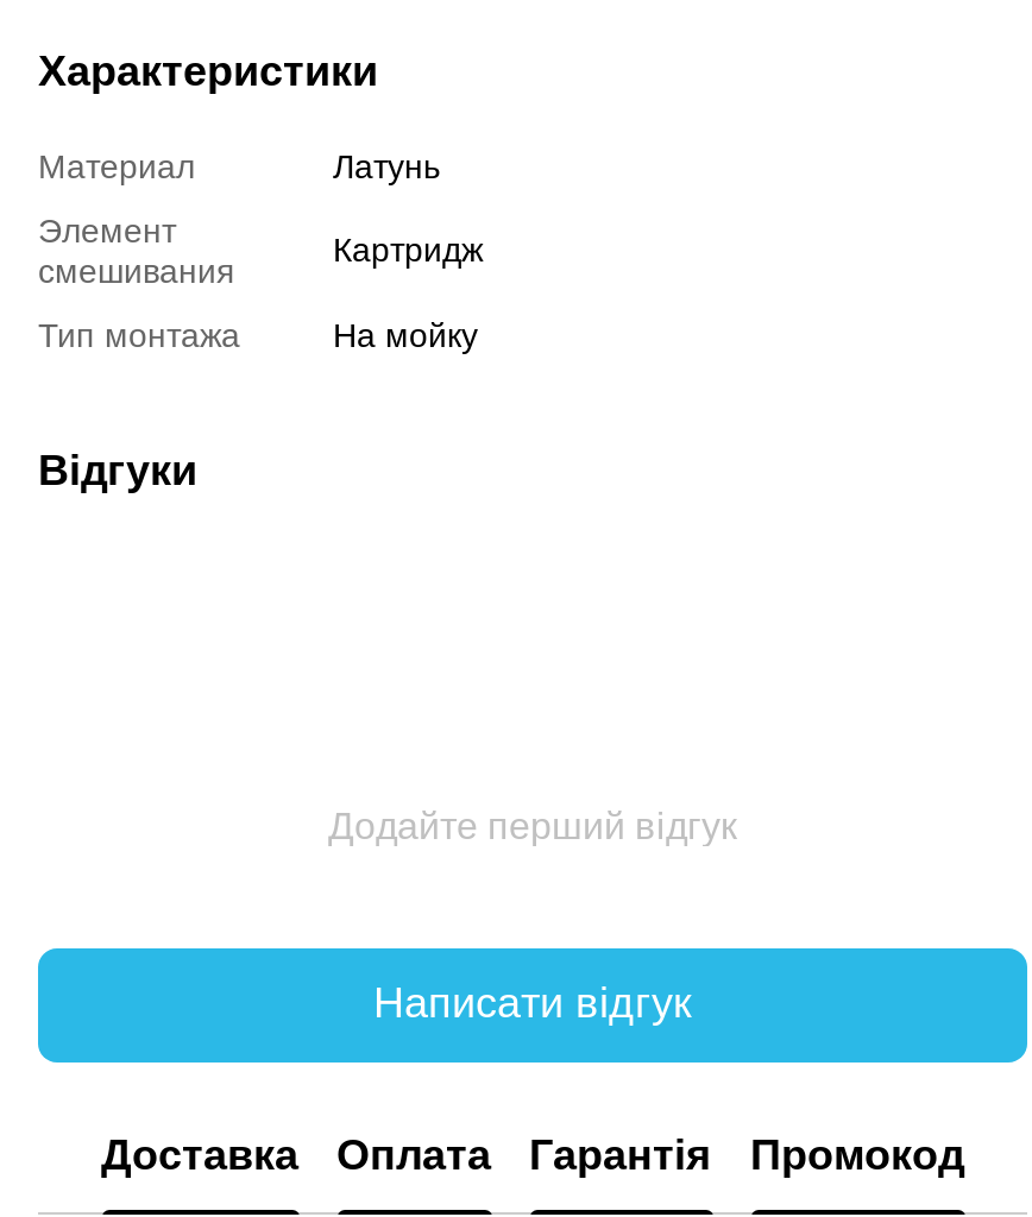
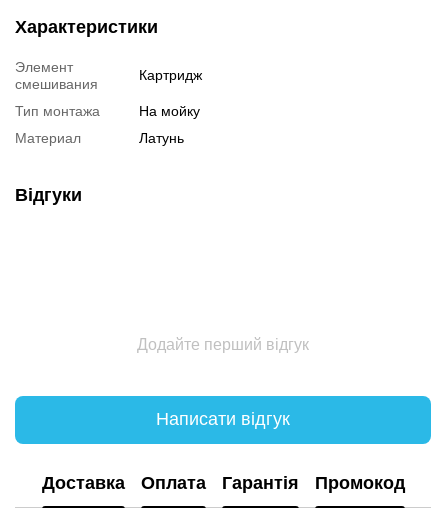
moved [38,146,440,184] -> [15,130,184,146]: Материал | Латунь
moved [38,211,483,353] -> [15,59,202,119]: Элемент | смешивания | Картридж | Тип монтажа | На мойку

